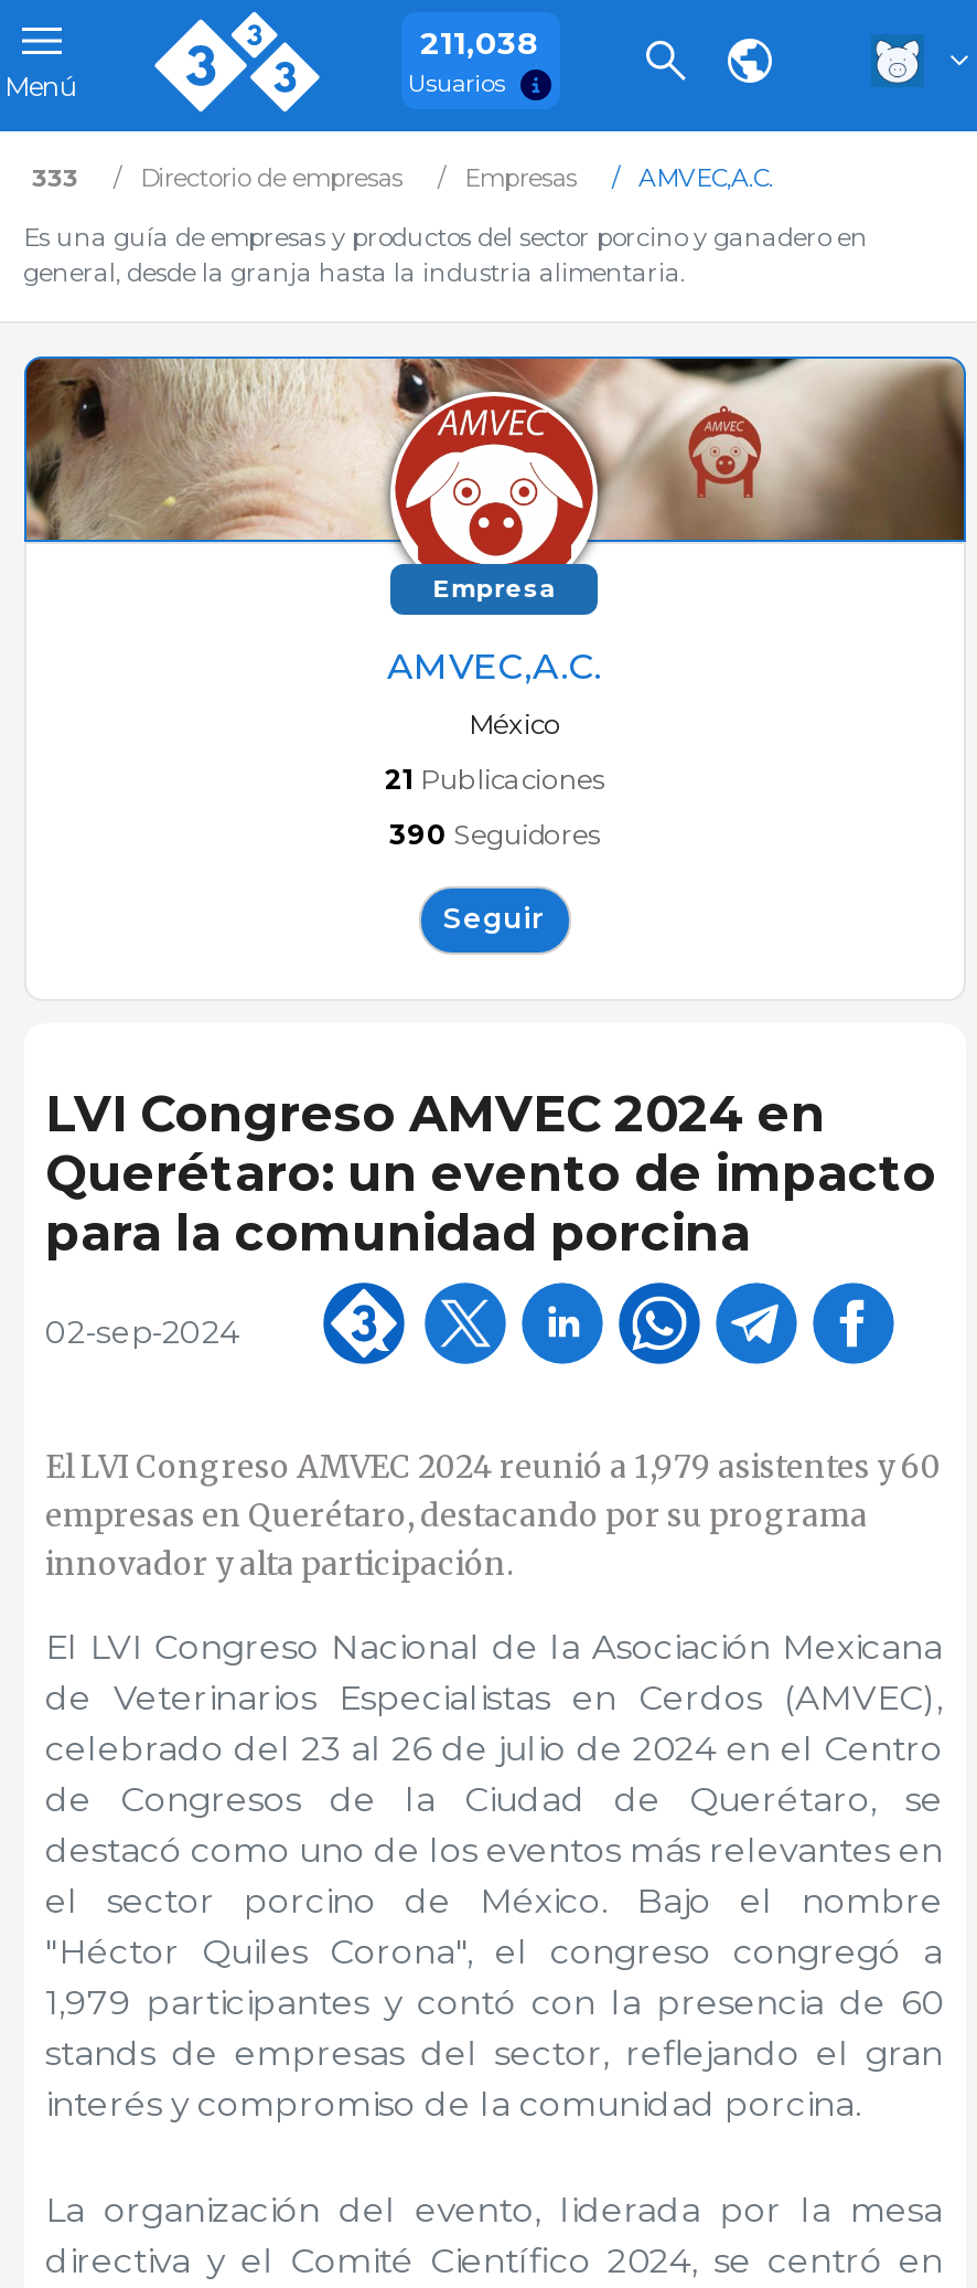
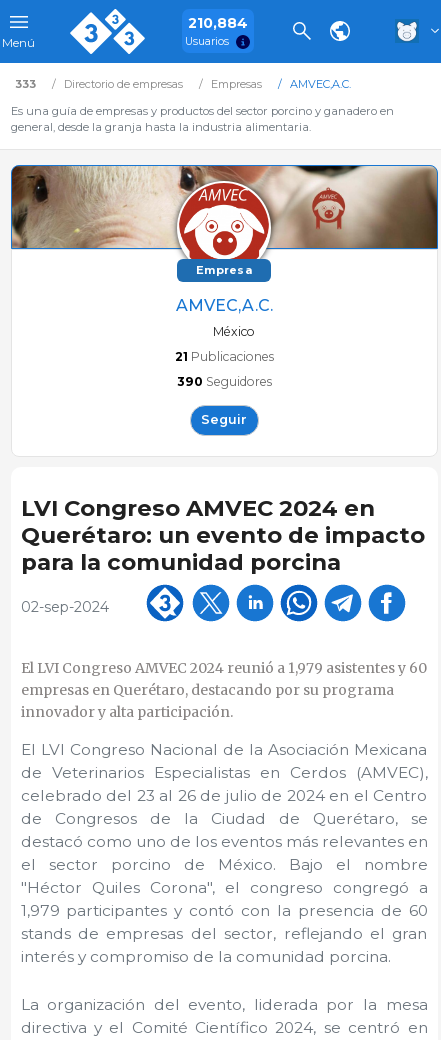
[420,22,539,62] 211,038 -> [187,13,247,31] 210,884

